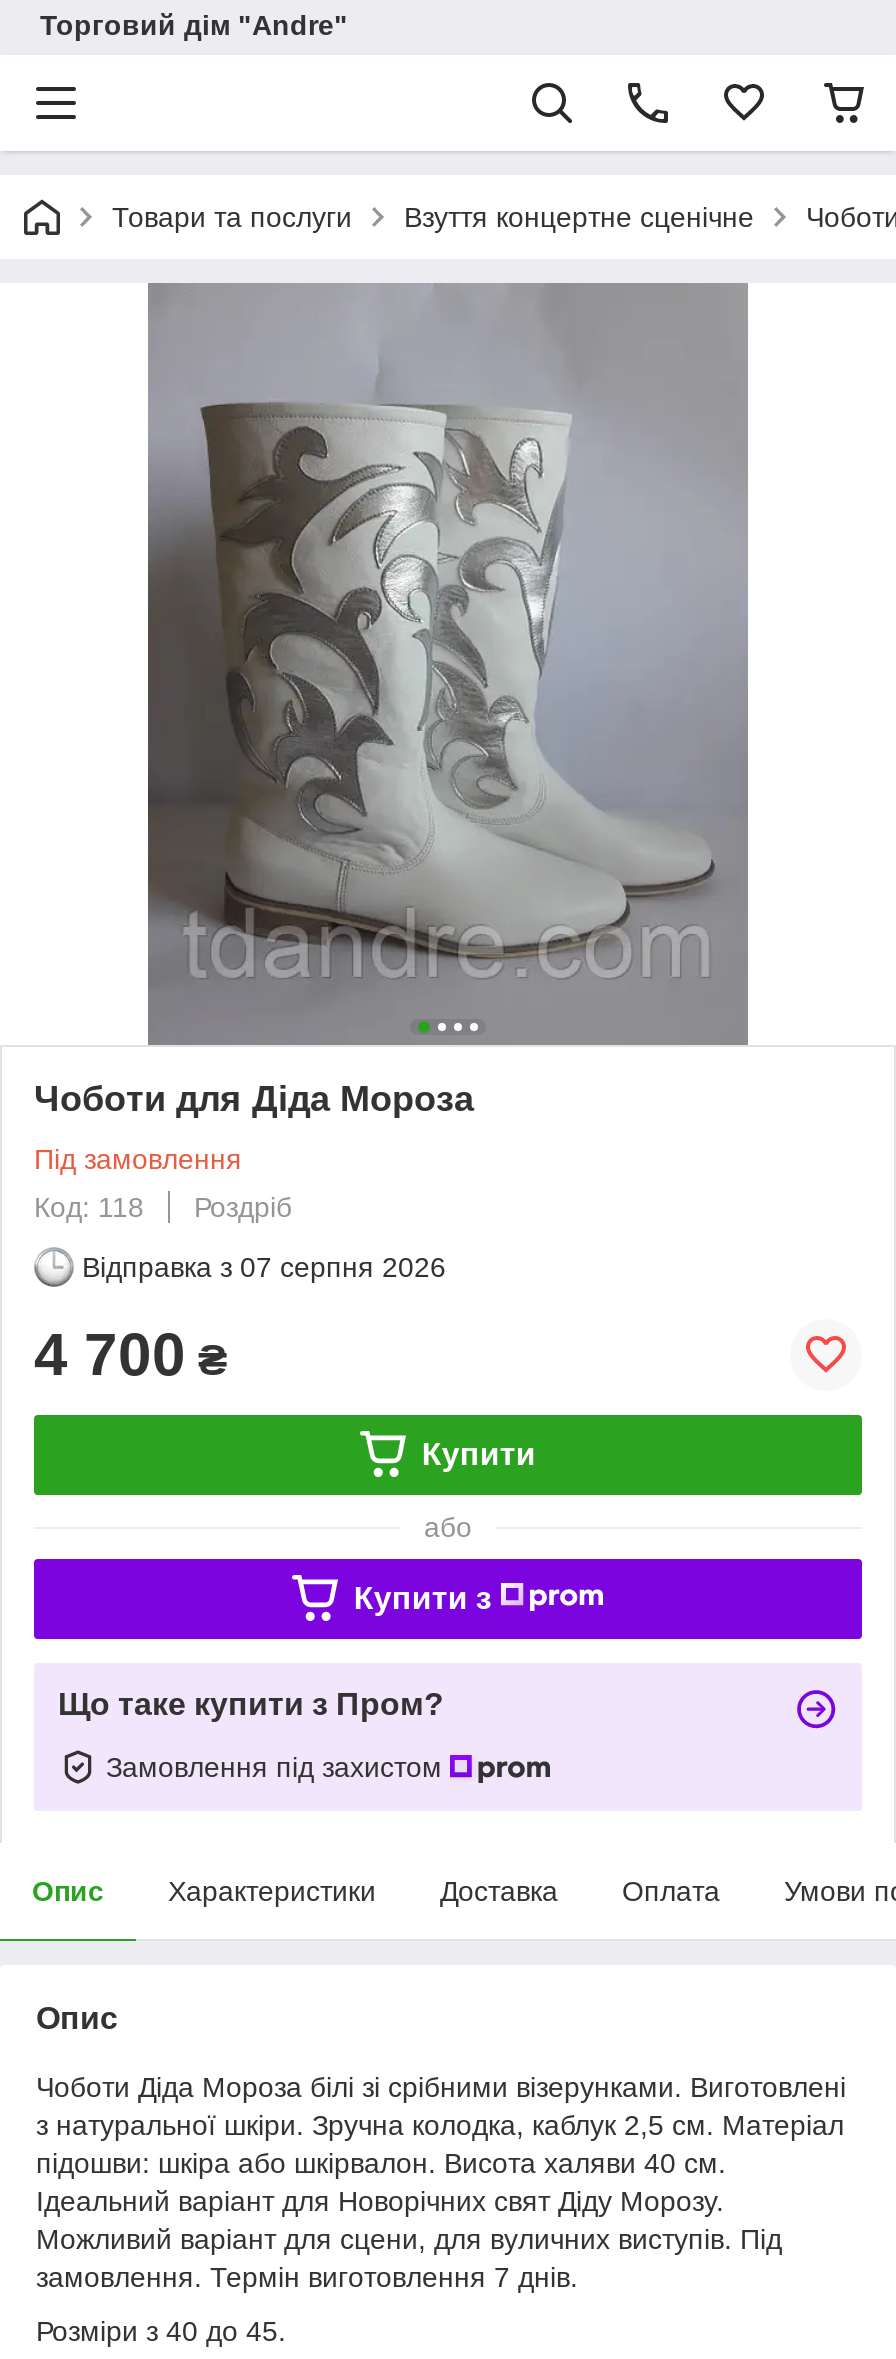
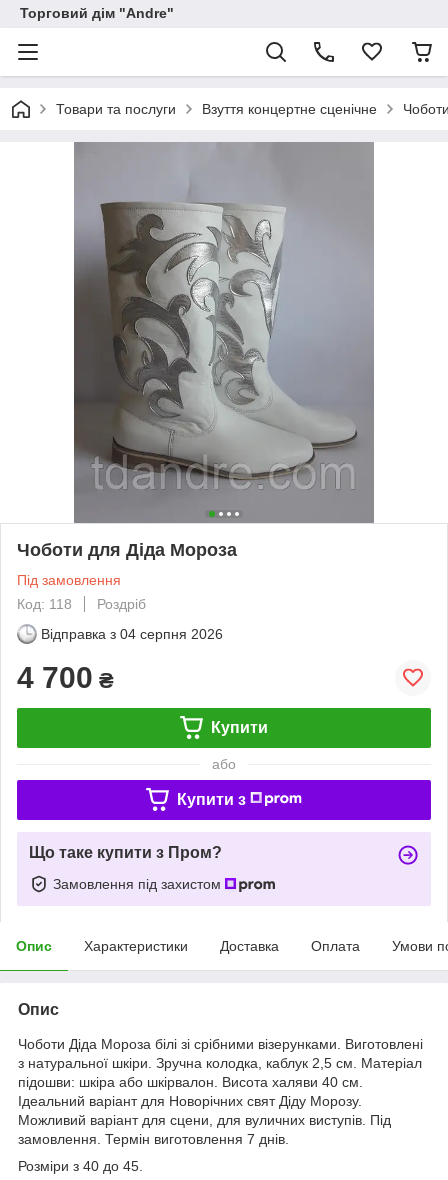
[82,1251,446,1283] Відправка з 07 серпня 2026 -> [41,626,223,642] Відправка з 04 серпня 2026

